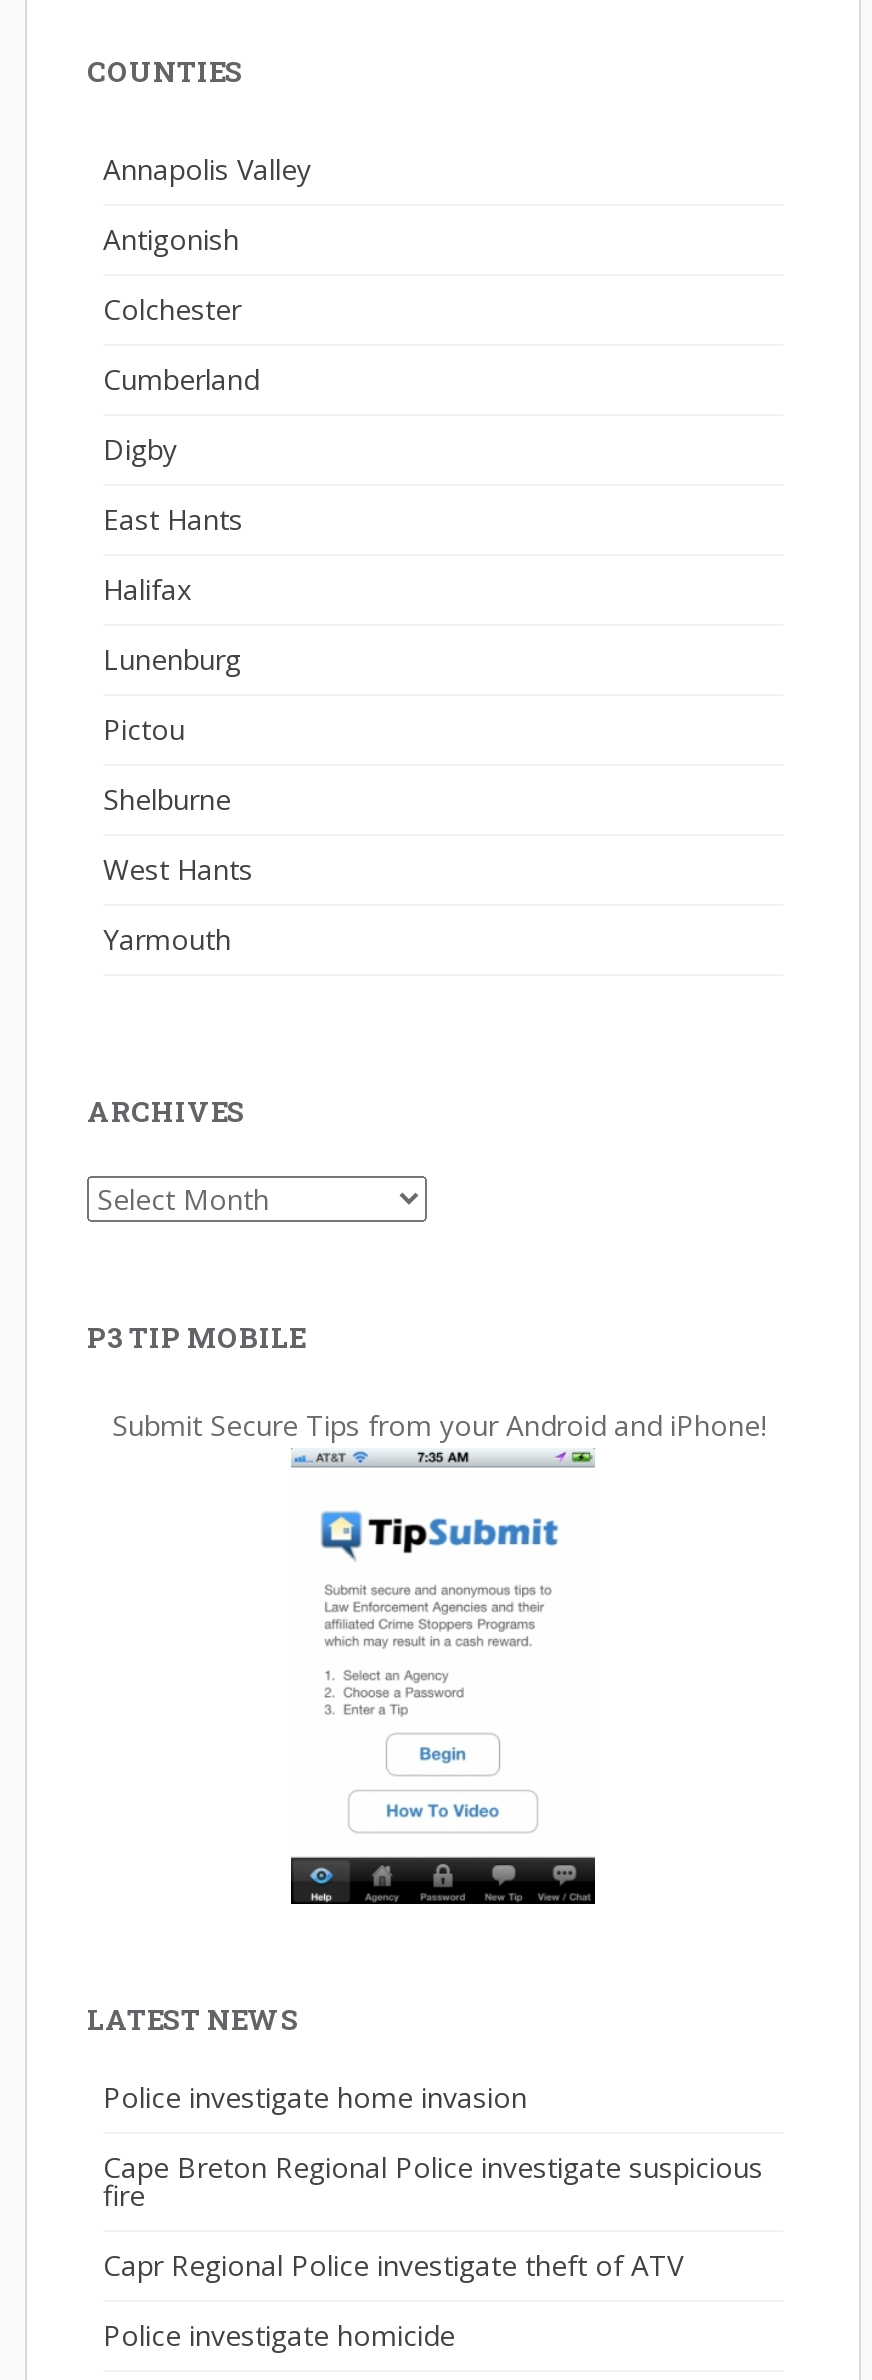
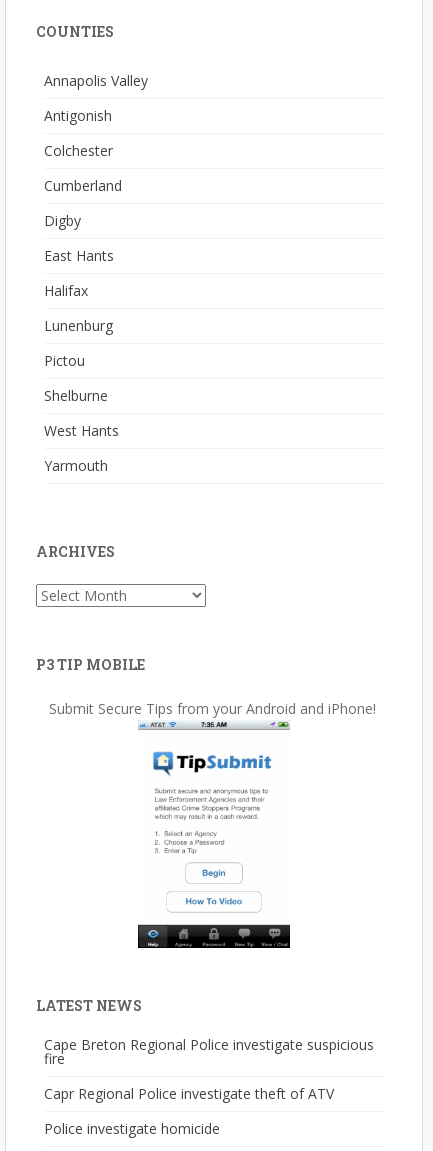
[103,2079,527,2117] Police investigate home invasion -> none

